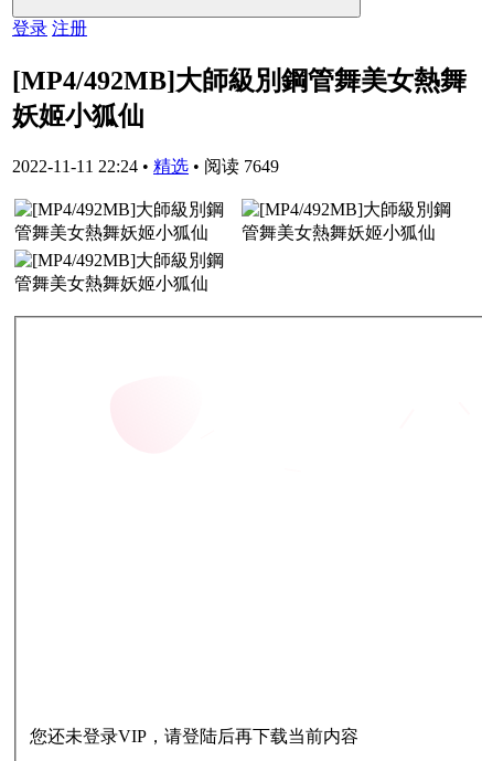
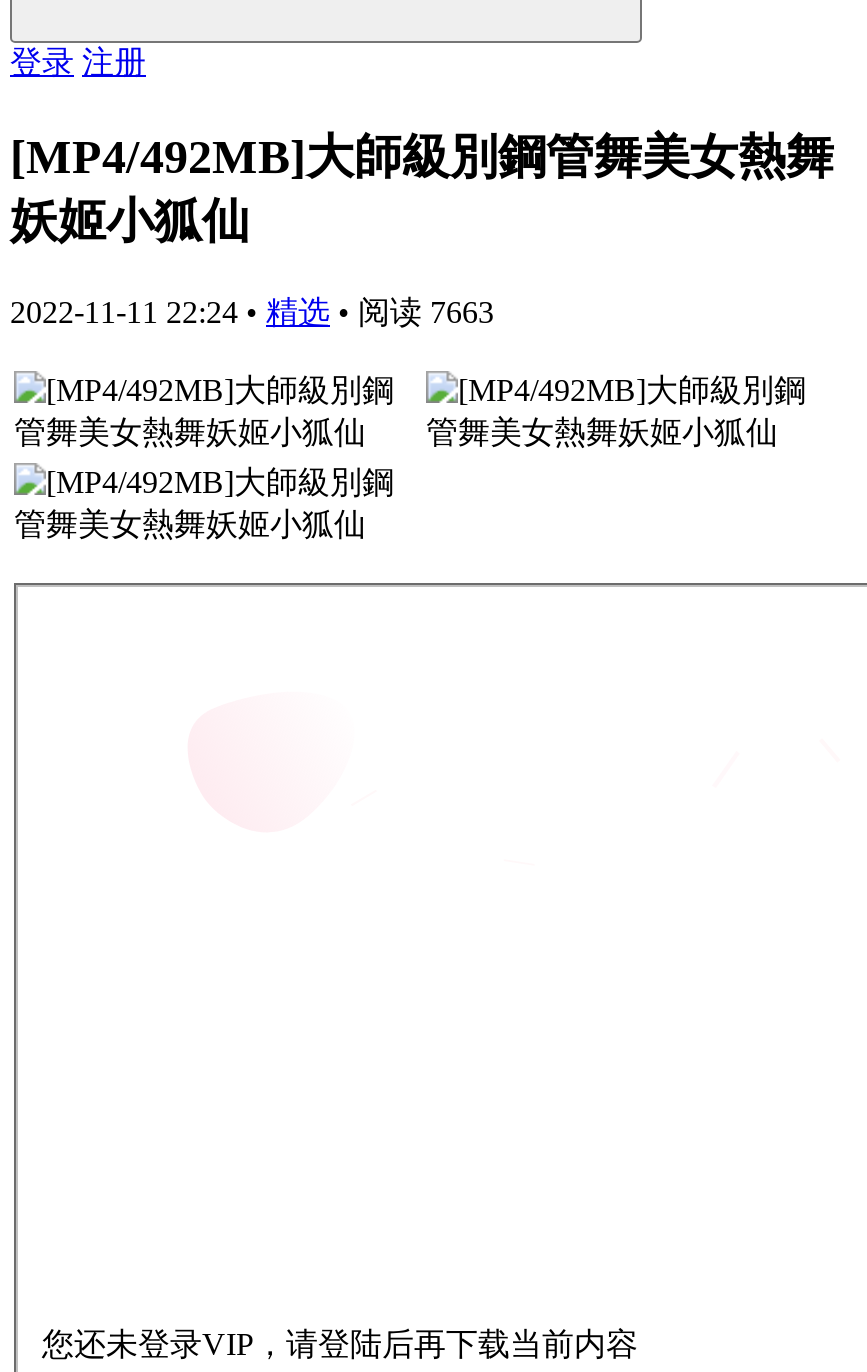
[12,157,279,175] 2022-11-11 22:24 • 精选 • 阅读 7649 -> [10,295,494,329] 2022-11-11 22:24 • 精选 • 阅读 7663

